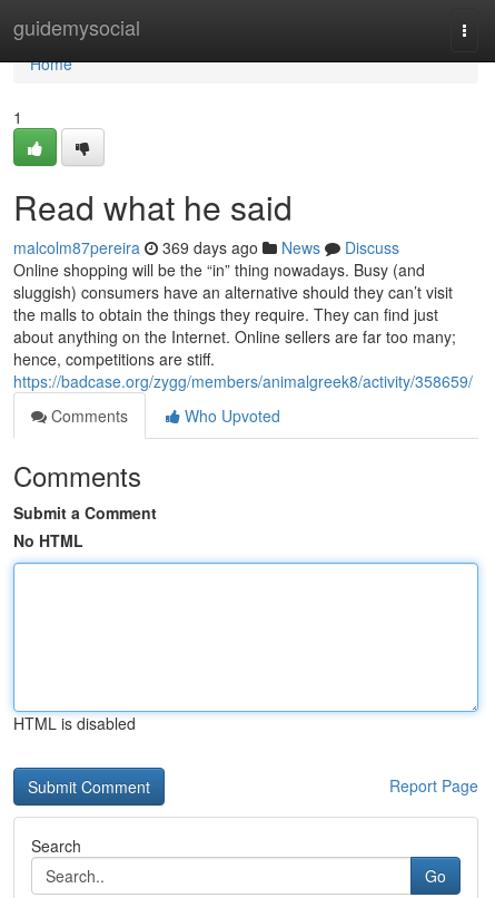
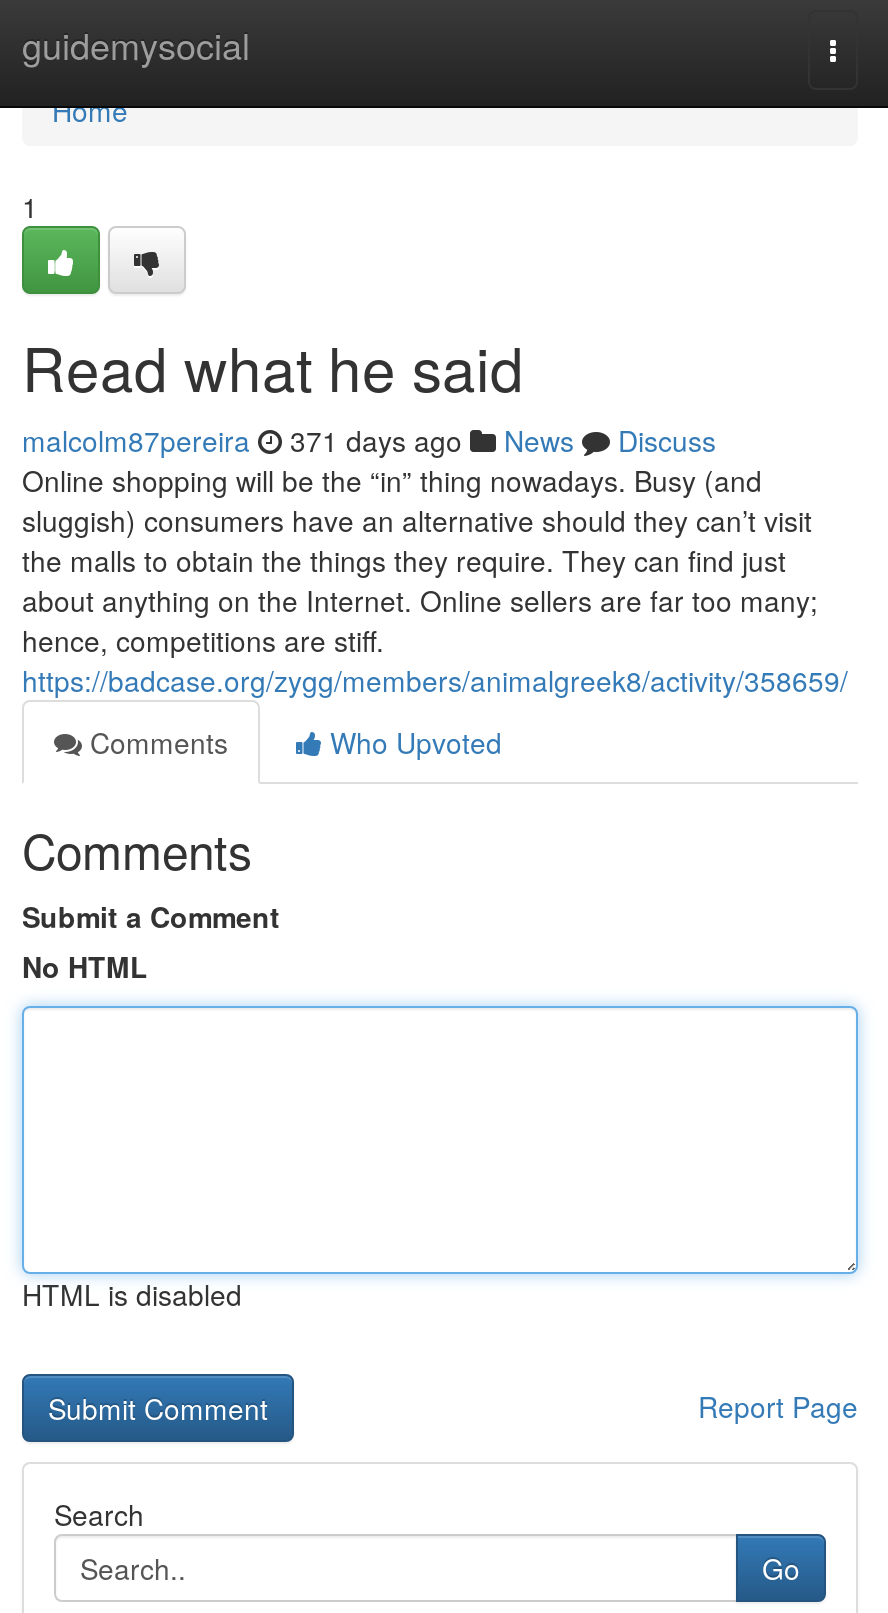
[13,236,399,258] malcolm87pereira 369 days ago News Discuss -> [22,420,716,460] malcolm87pereira 371 days ago News Discuss

